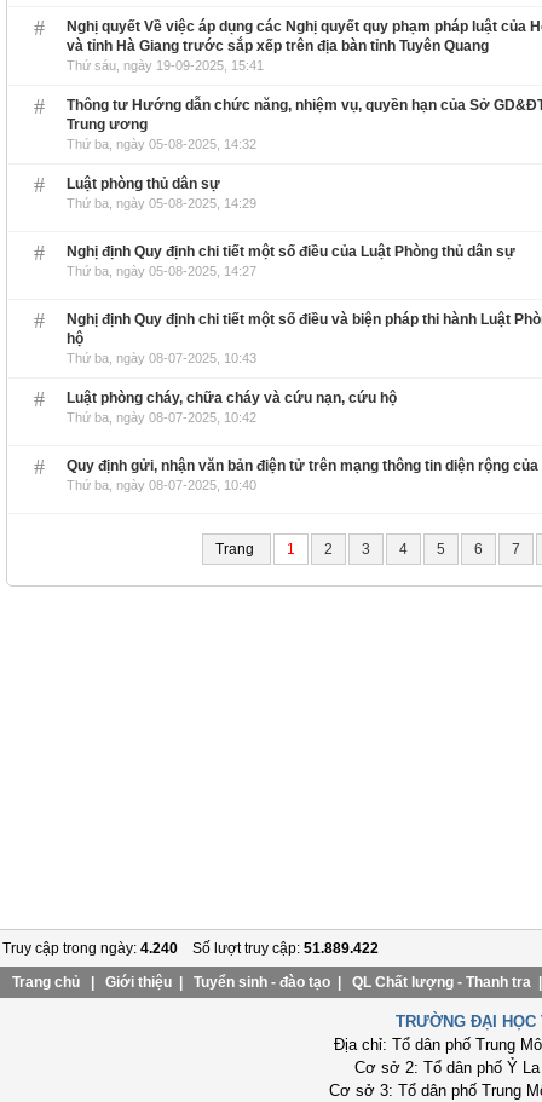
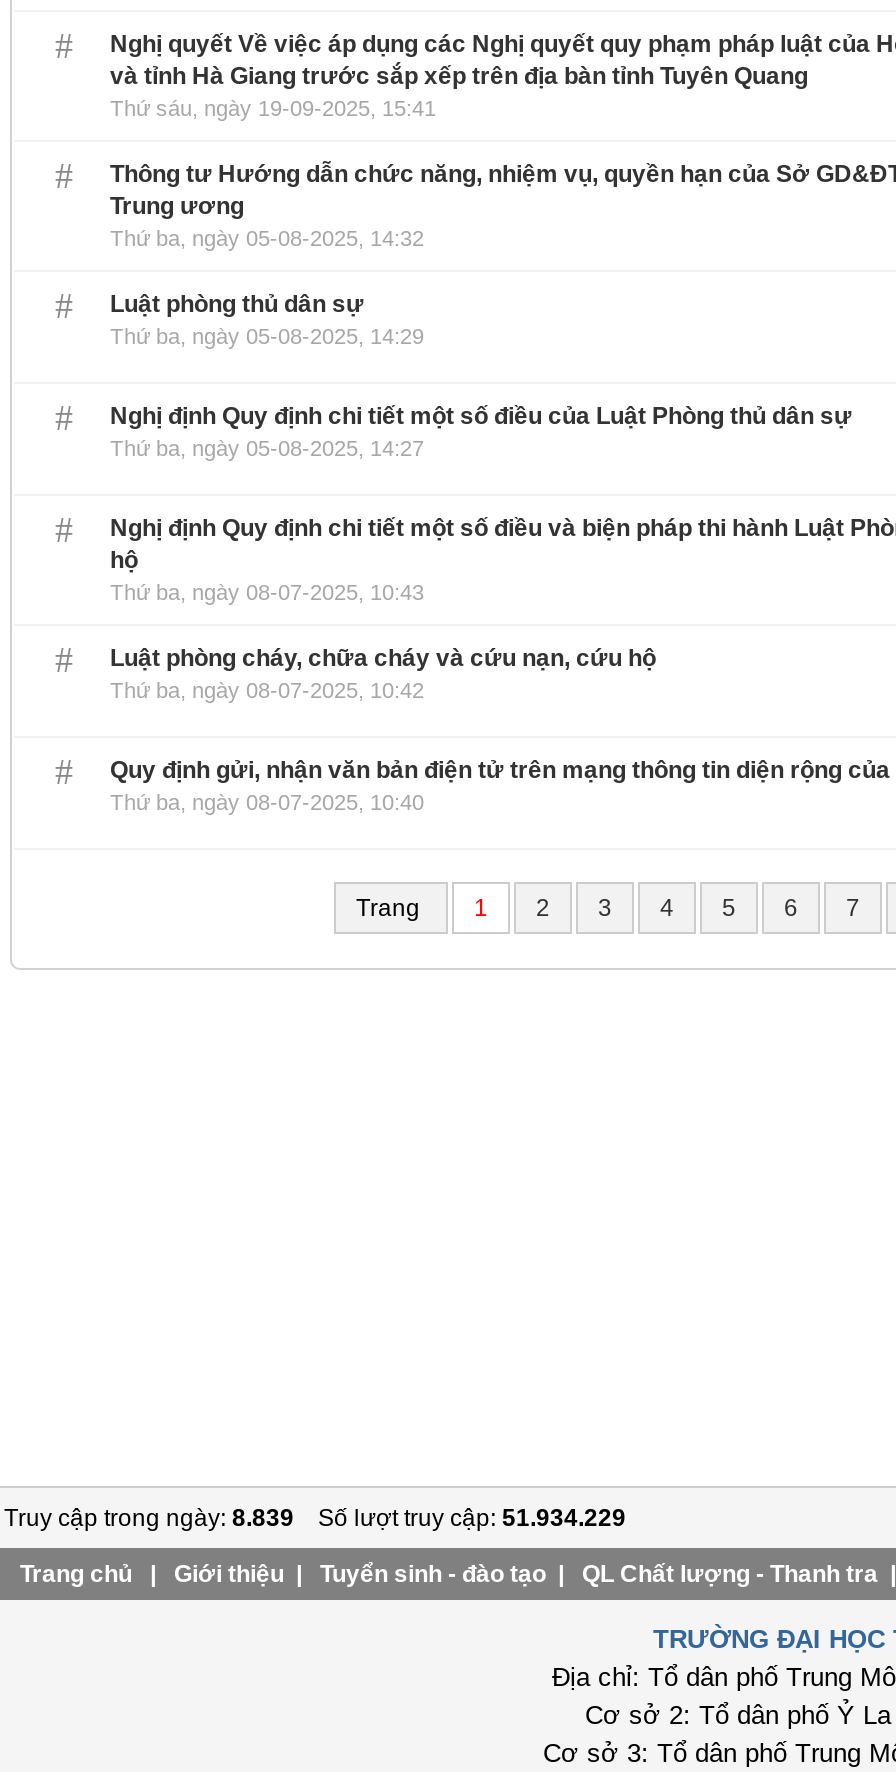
[2,940,379,957] Truy cập trong ngày: 4.240 Số lượt truy cập: 51.889.422 -> [4,1504,626,1532] Truy cập trong ngày: 8.839 Số lượt truy cập: 51.934.229

